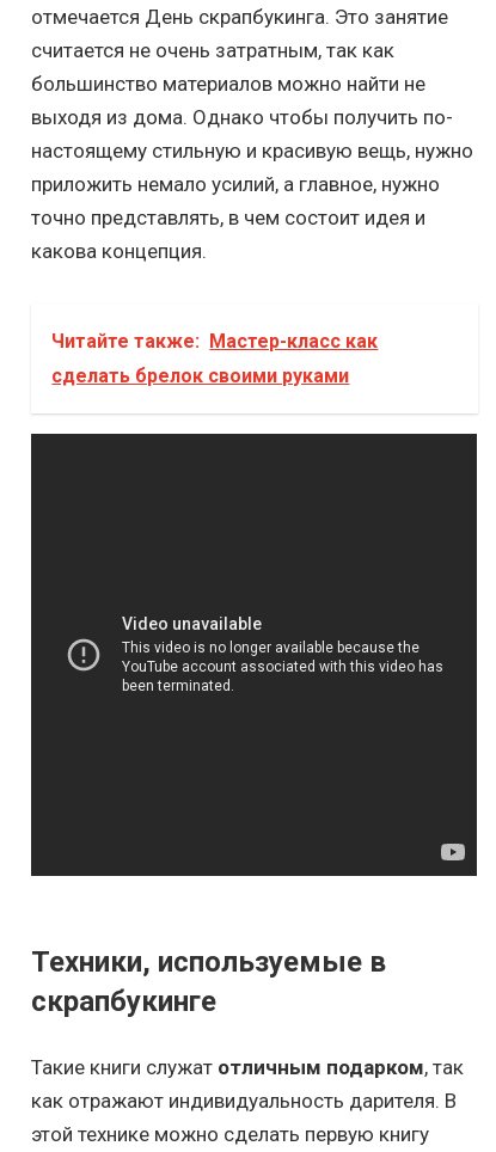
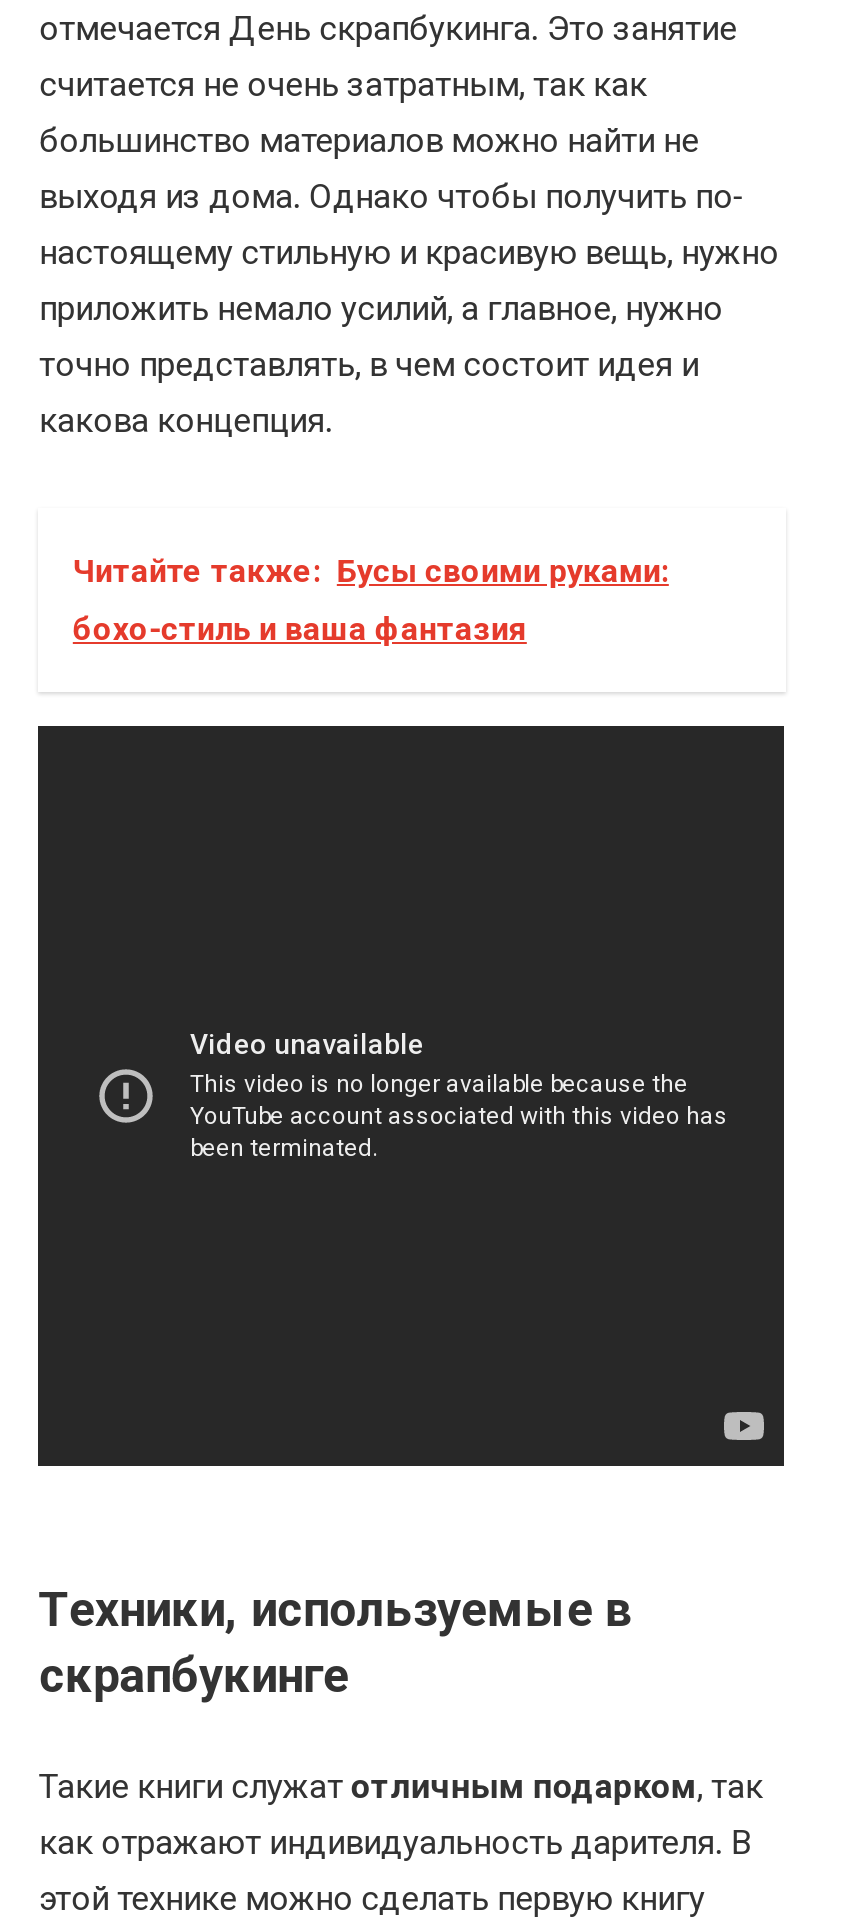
[52,330,378,352] Читайте также: Мастер-класс как -> [73,552,669,590] Читайте также: Бусы своими руками:
[52,364,349,387] сделать брелок своими руками -> [73,610,527,648] бохо-стиль и ваша фантазия

